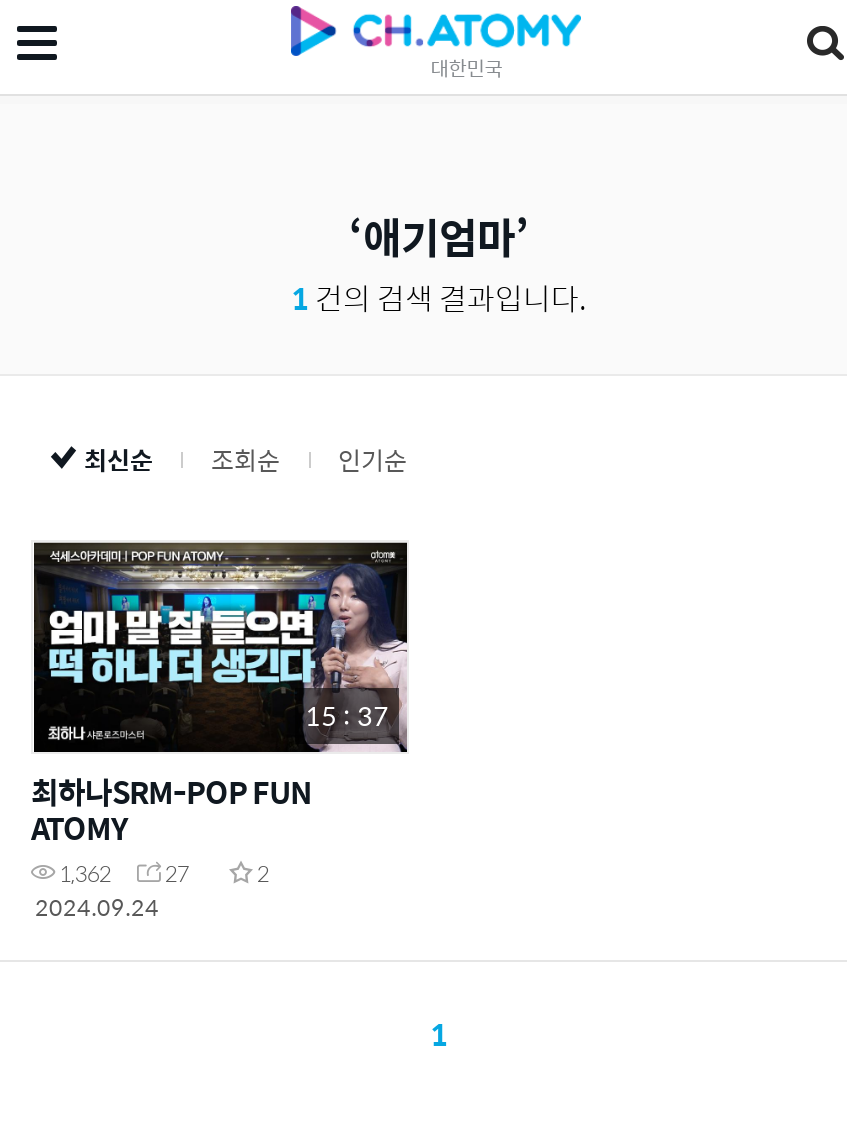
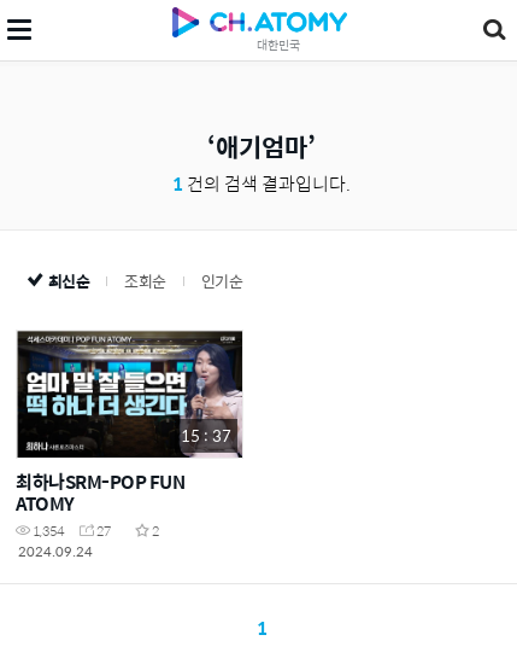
[59,855,269,889] 1,362 27 2 -> [33,520,159,540] 1,354 27 2

